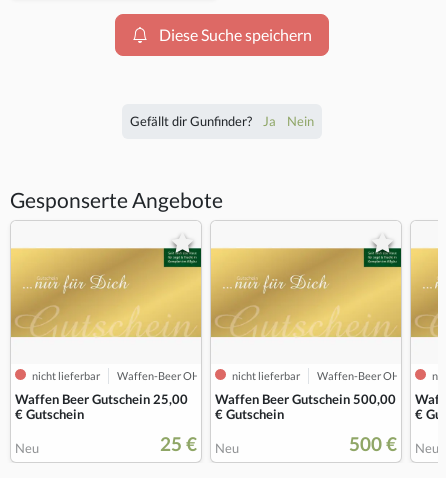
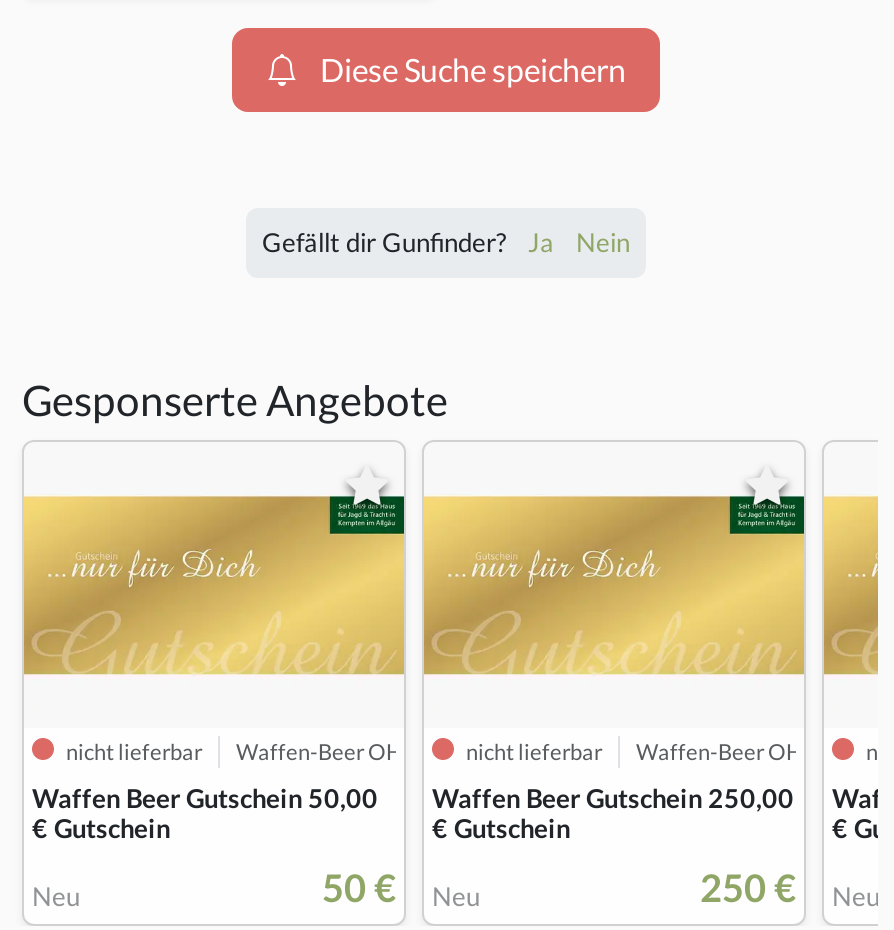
[15,391,188,407] Waffen Beer Gutschein 25,00 -> [32,782,378,814] Waffen Beer Gutschein 50,00
[215,391,396,407] Waffen Beer Gutschein 500,00 -> [432,782,794,814] Waffen Beer Gutschein 250,00
[160,432,239,456] 25 € Neu -> [322,864,480,912] 50 € Neu
[349,432,439,456] 500 € Neu -> [700,864,880,912] 250 € Neu

